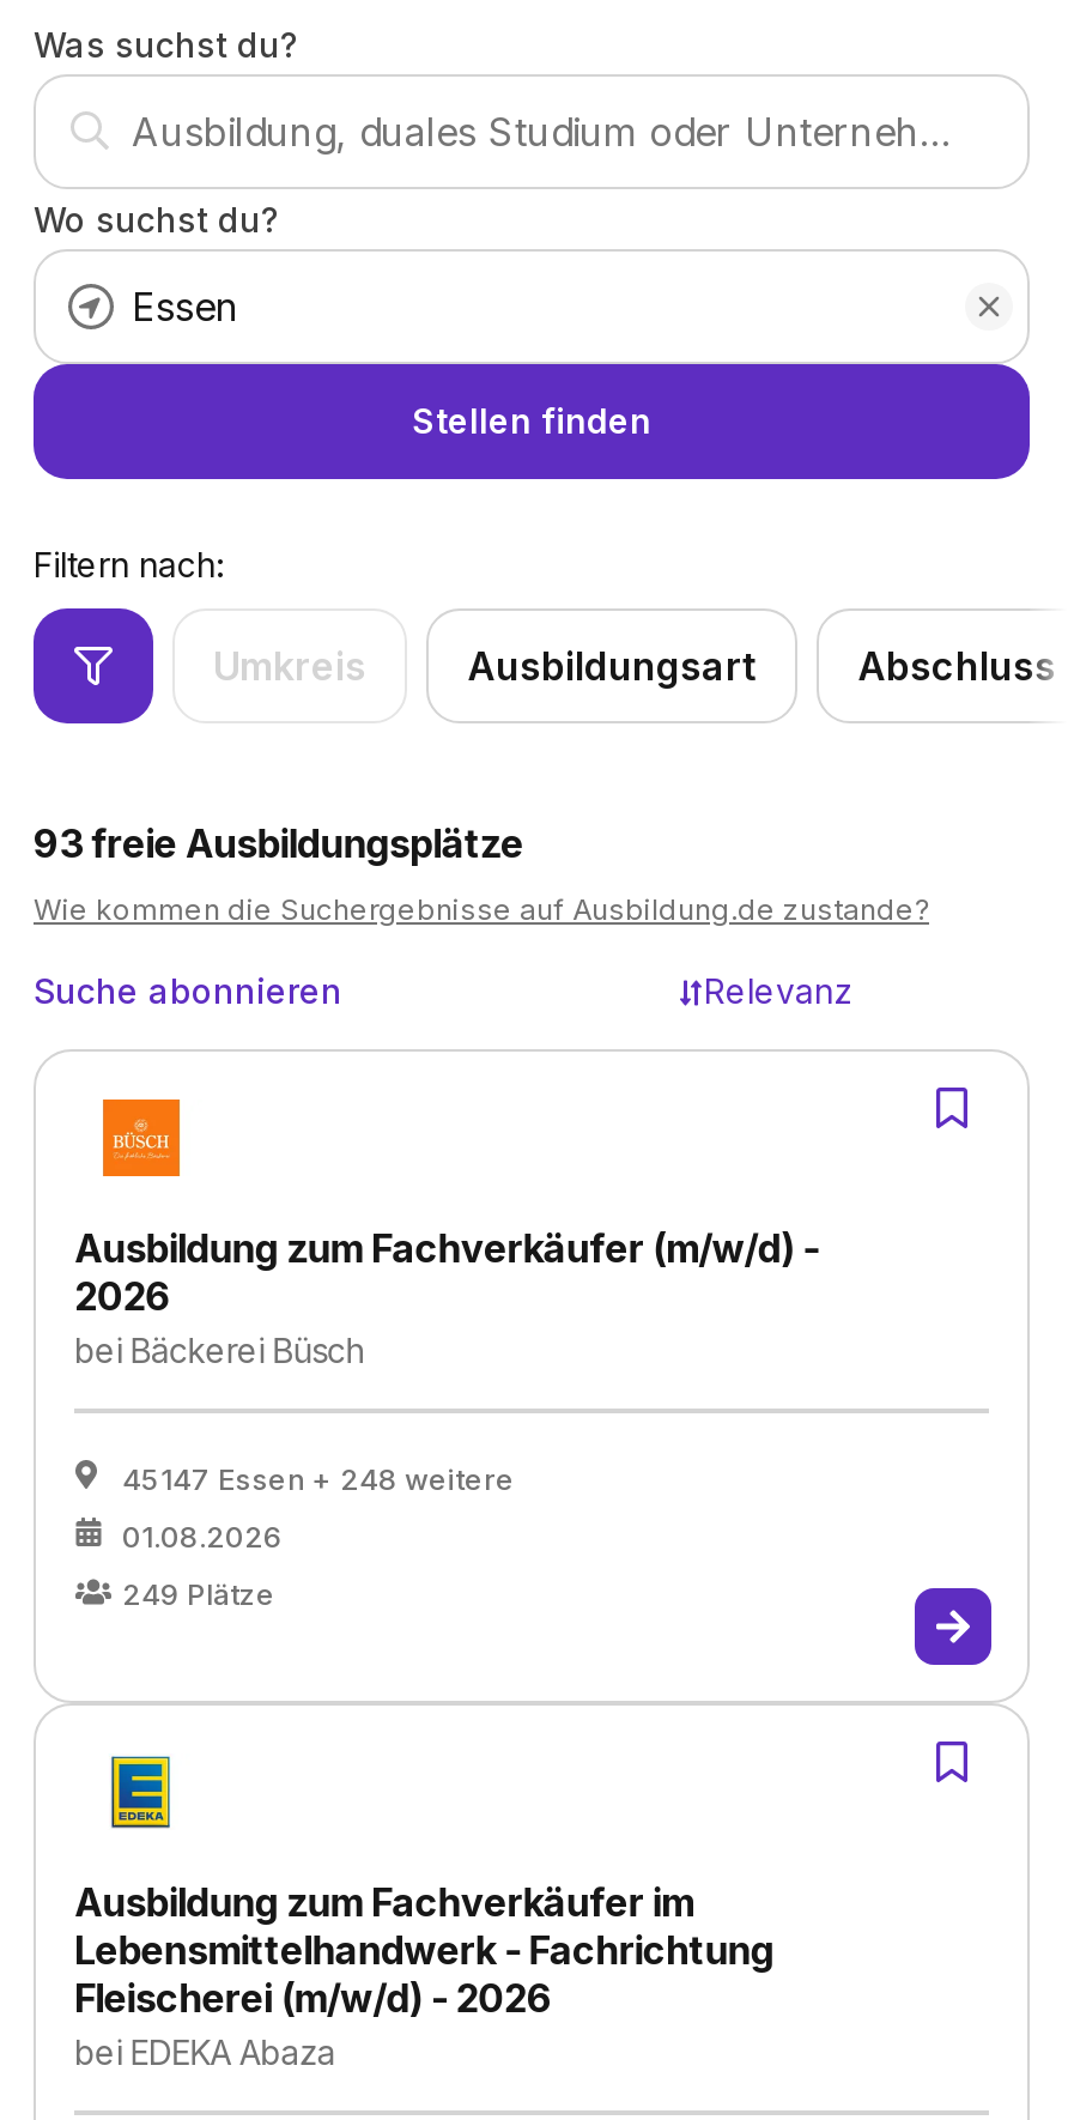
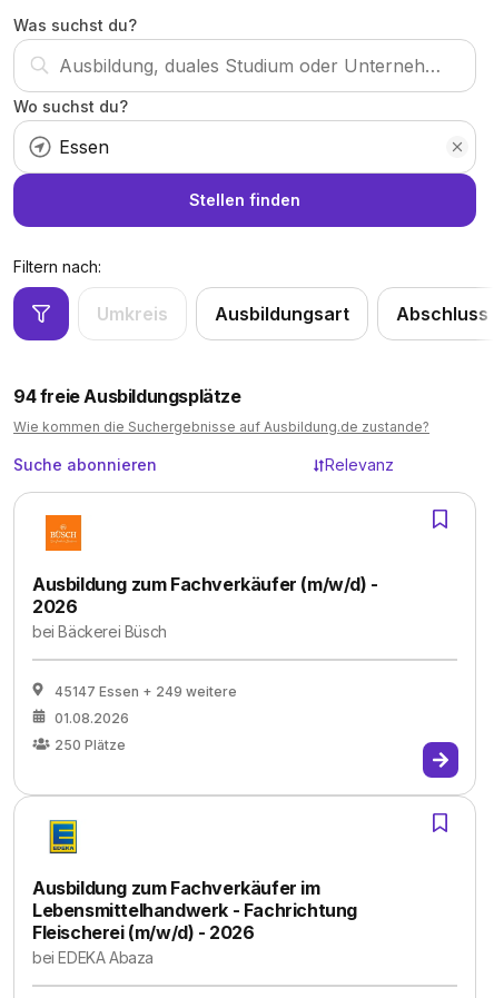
[34,819,523,867] 93 freie Ausbildungsplätze -> [13,385,241,407] 94 freie Ausbildungsplätze
[122,1461,515,1497] 45147 Essen + 248 weitere -> [55,683,237,700] 45147 Essen + 249 weitere
[122,1576,275,1612] 249 Plätze -> [55,737,126,753] 250 Plätze

